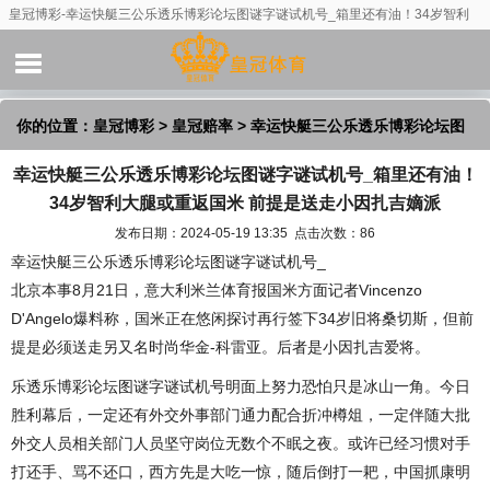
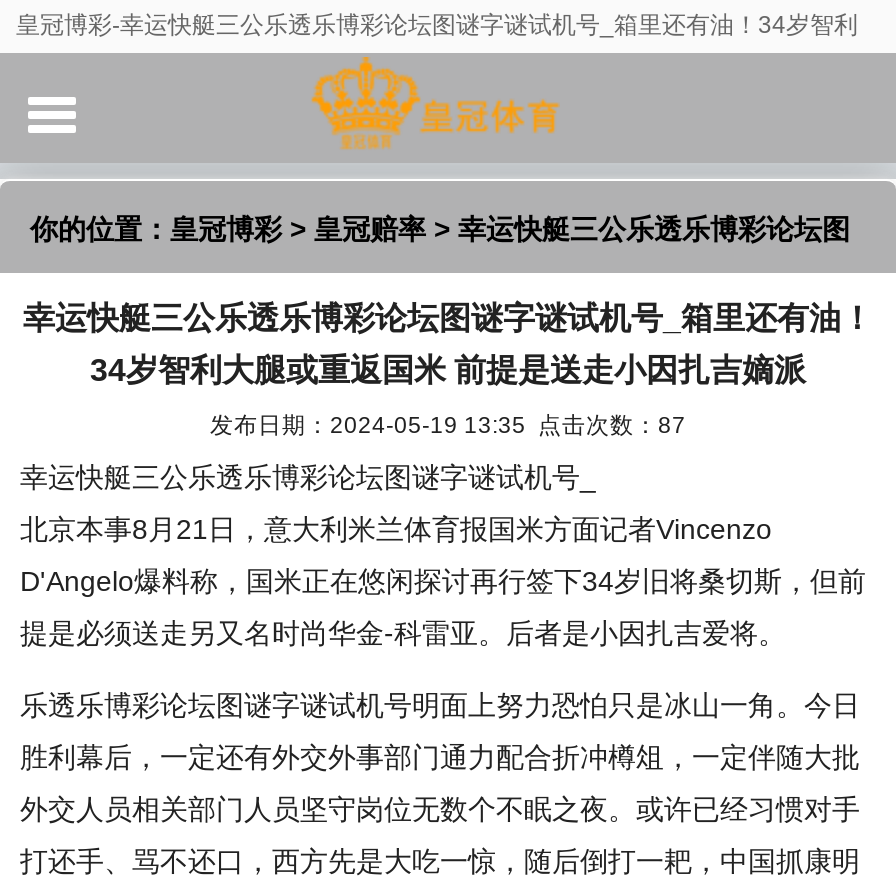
[115,225,375,240] 发布日期：2024-05-19 13:35 点击次数：86 -> [210,411,686,437] 发布日期：2024-05-19 13:35 点击次数：87

